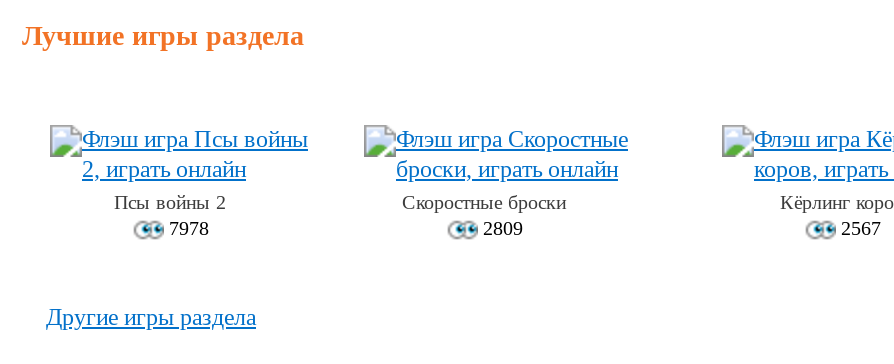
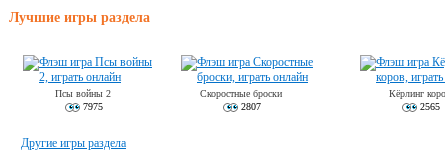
[163,217,209,239] 7978 -> [79,101,102,112] 7975
[477,217,523,239] 2809 -> [237,101,260,112] 2807
[835,217,881,239] 2567 -> [416,101,439,112] 2565

